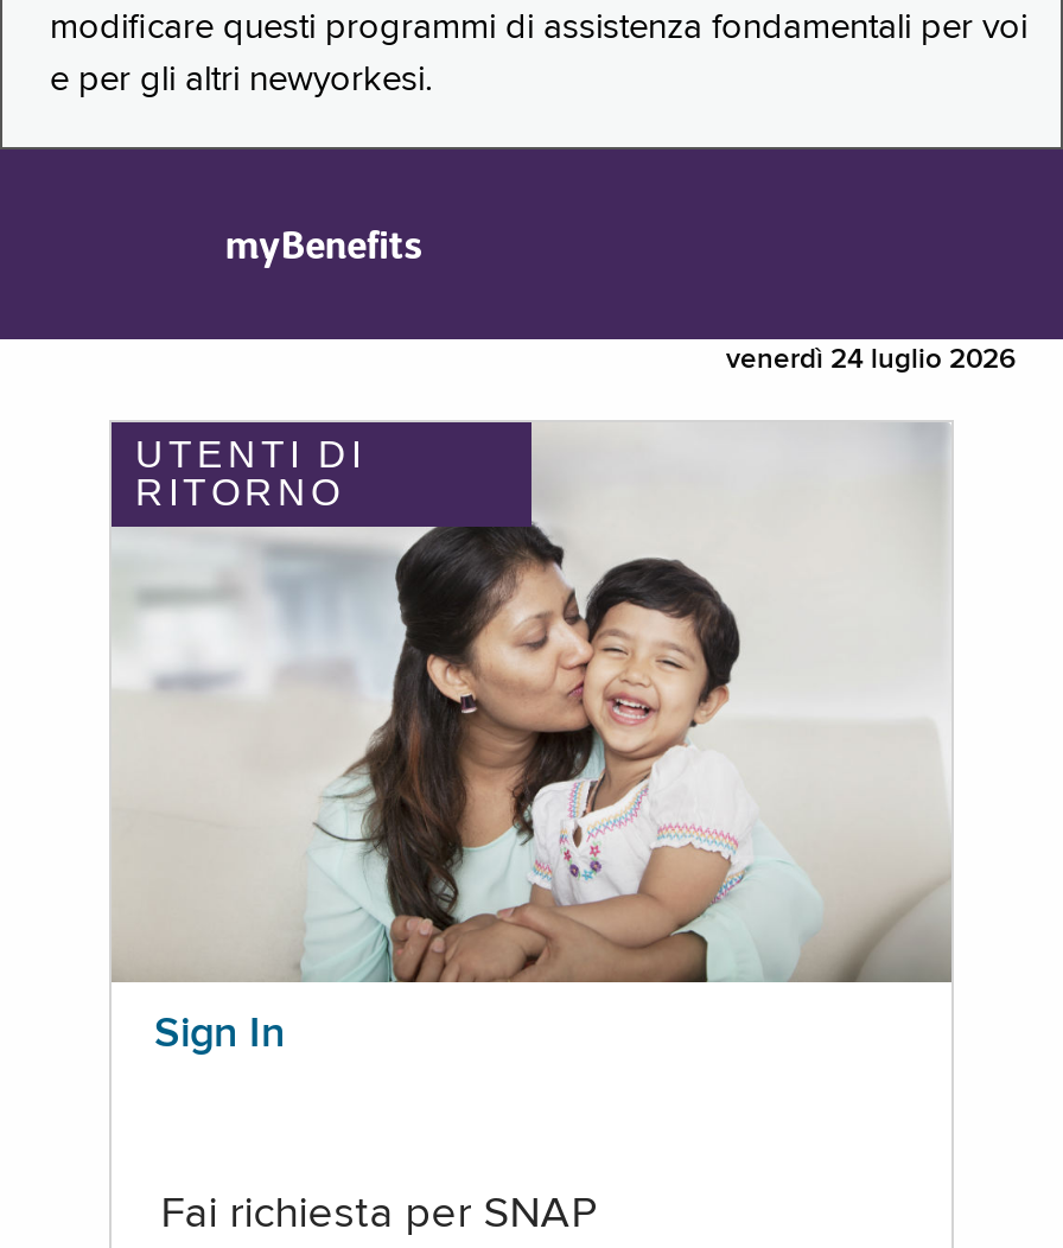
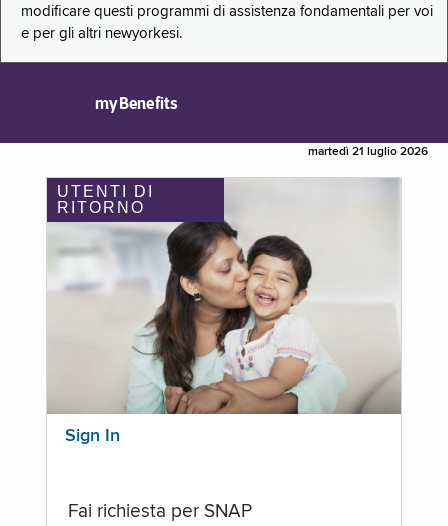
[726,347,1016,375] venerdì 24 luglio 2026 -> [308,146,428,158] martedì 21 luglio 2026

